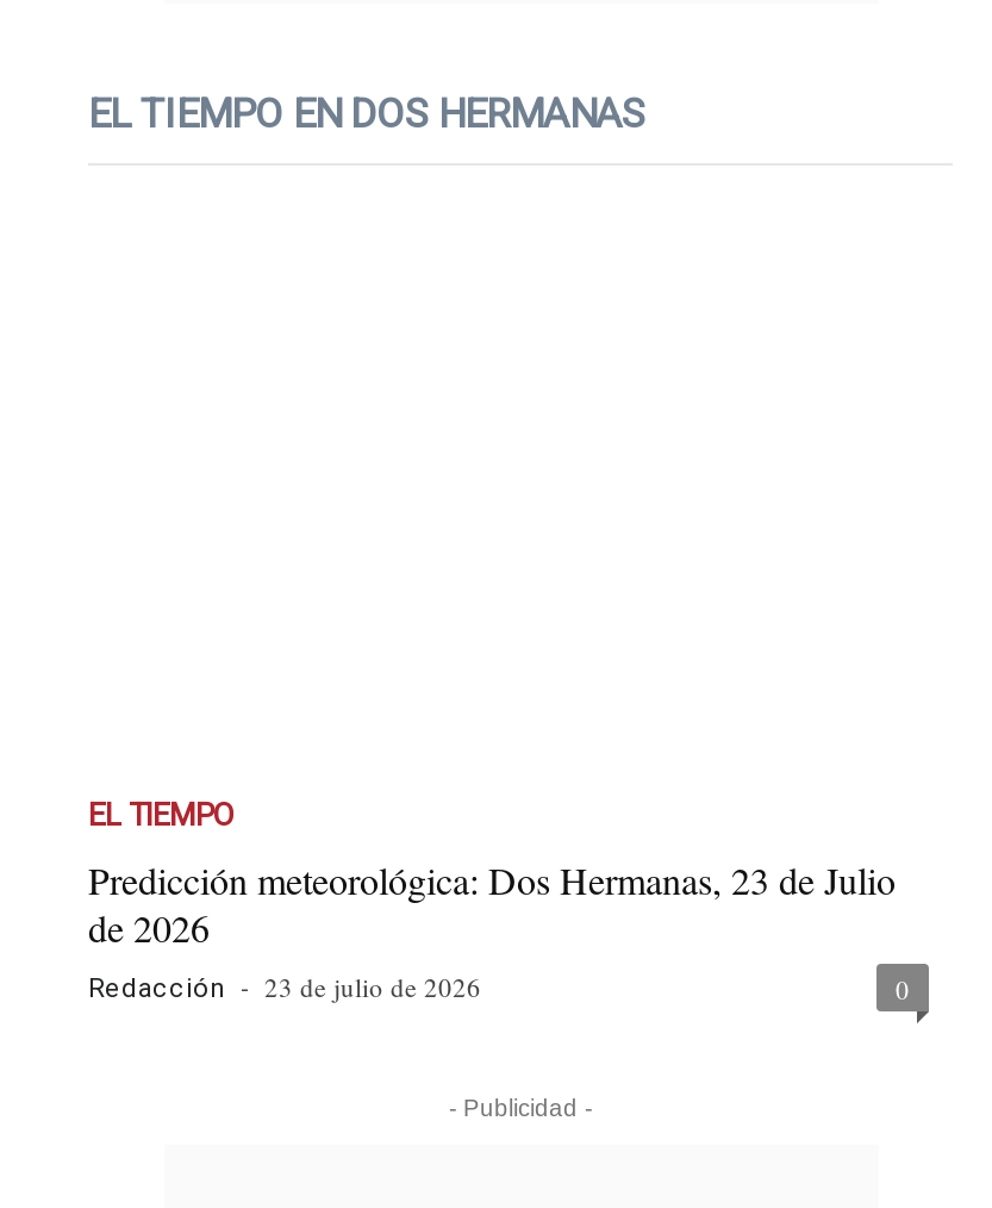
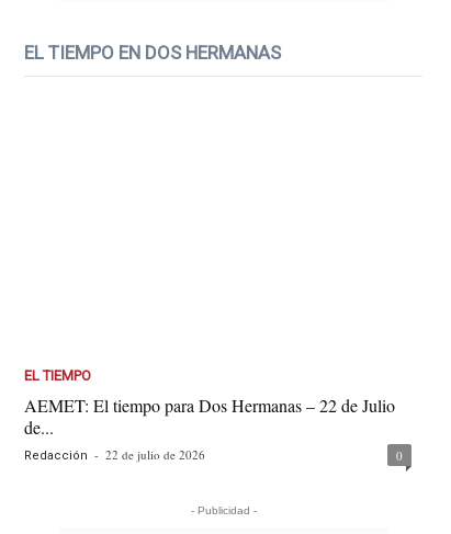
[88,854,896,1005] Predicción meteorológica: Dos Hermanas, 23 de Julio | de 2026 | Redacción - 23 de julio de 2026 -> [24,394,395,463] AEMET: El tiempo para Dos Hermanas – 22 de Julio | de... | Redacción - 22 de julio de 2026

